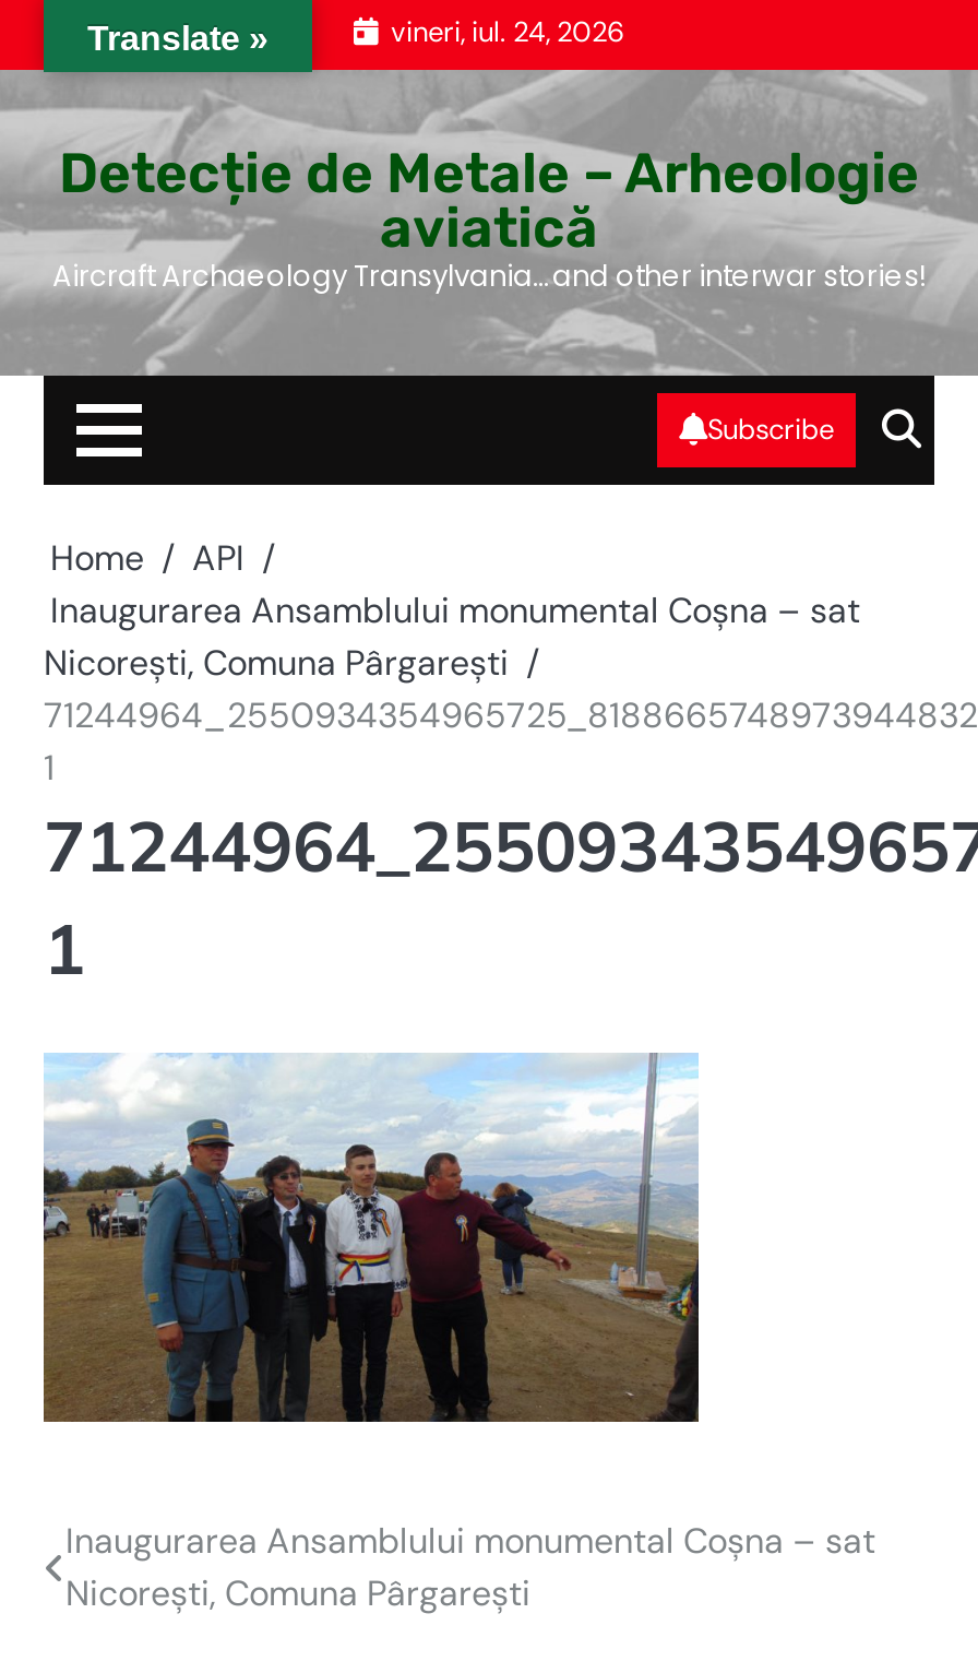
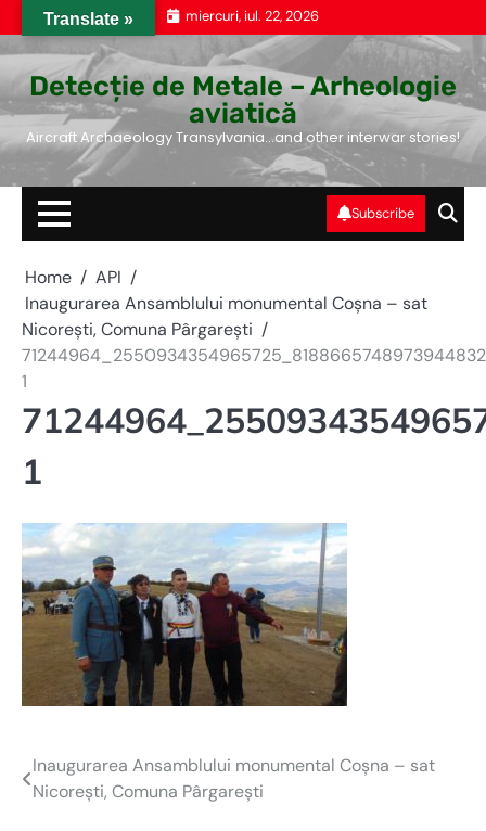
[391,12,624,49] vineri, iul. 24, 2026 -> [186,6,319,24] miercuri, iul. 22, 2026

